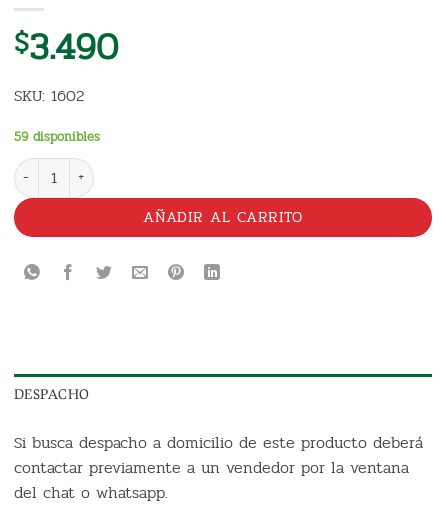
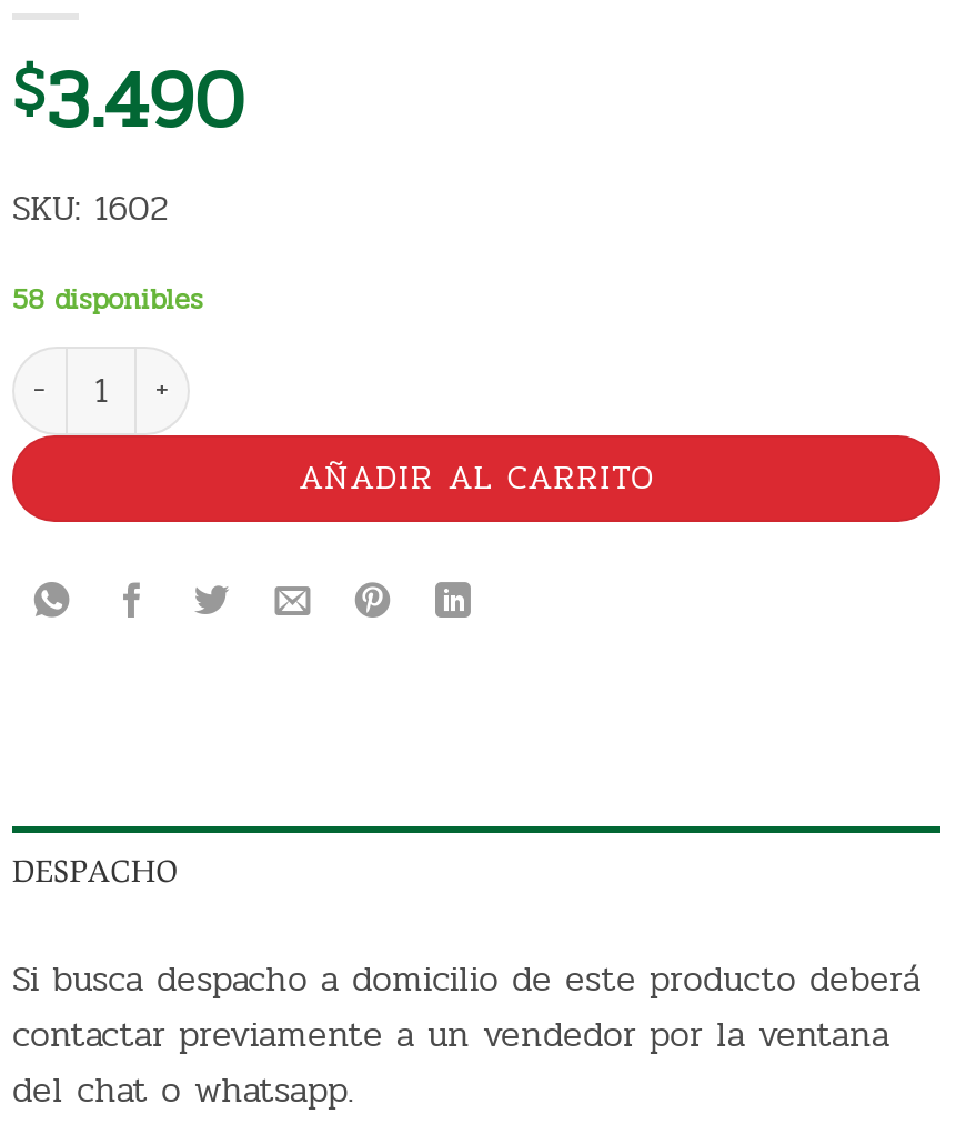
[14,127,100,147] 59 disponibles -> [12,277,203,321] 58 disponibles

